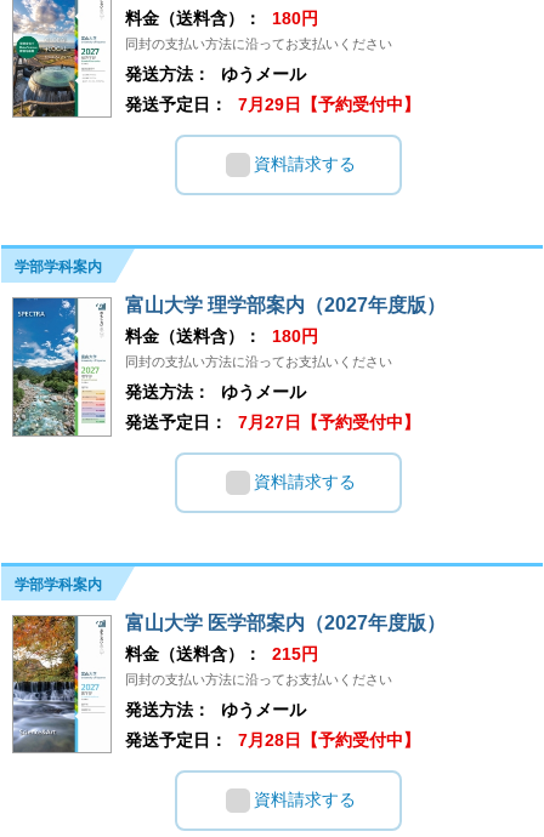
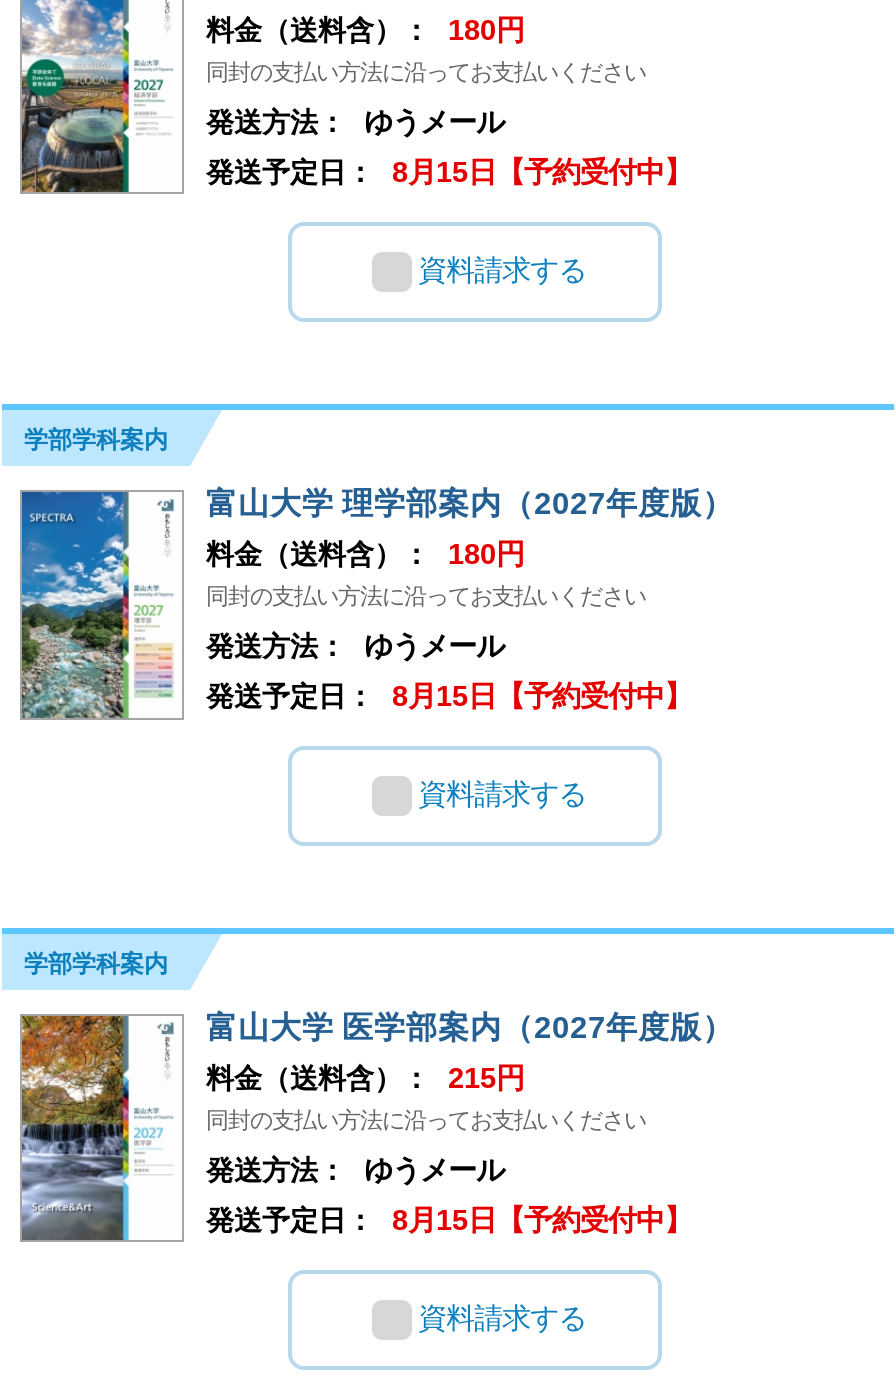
[125,94,420,114] 発送予定日： 7月29日【予約受付中】 -> [206,155,692,187] 発送予定日： 8月15日【予約受付中】
[125,412,420,431] 発送予定日： 7月27日【予約受付中】 -> [206,679,692,711] 発送予定日： 8月15日【予約受付中】
[125,730,420,749] 発送予定日： 7月28日【予約受付中】 -> [206,1203,692,1235] 発送予定日： 8月15日【予約受付中】

